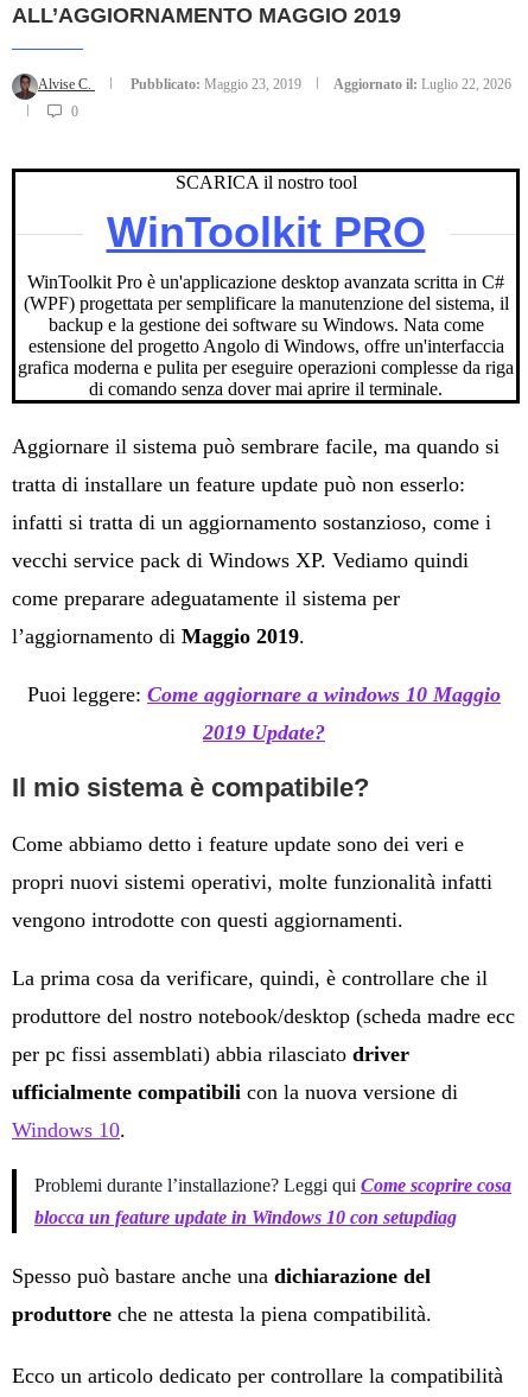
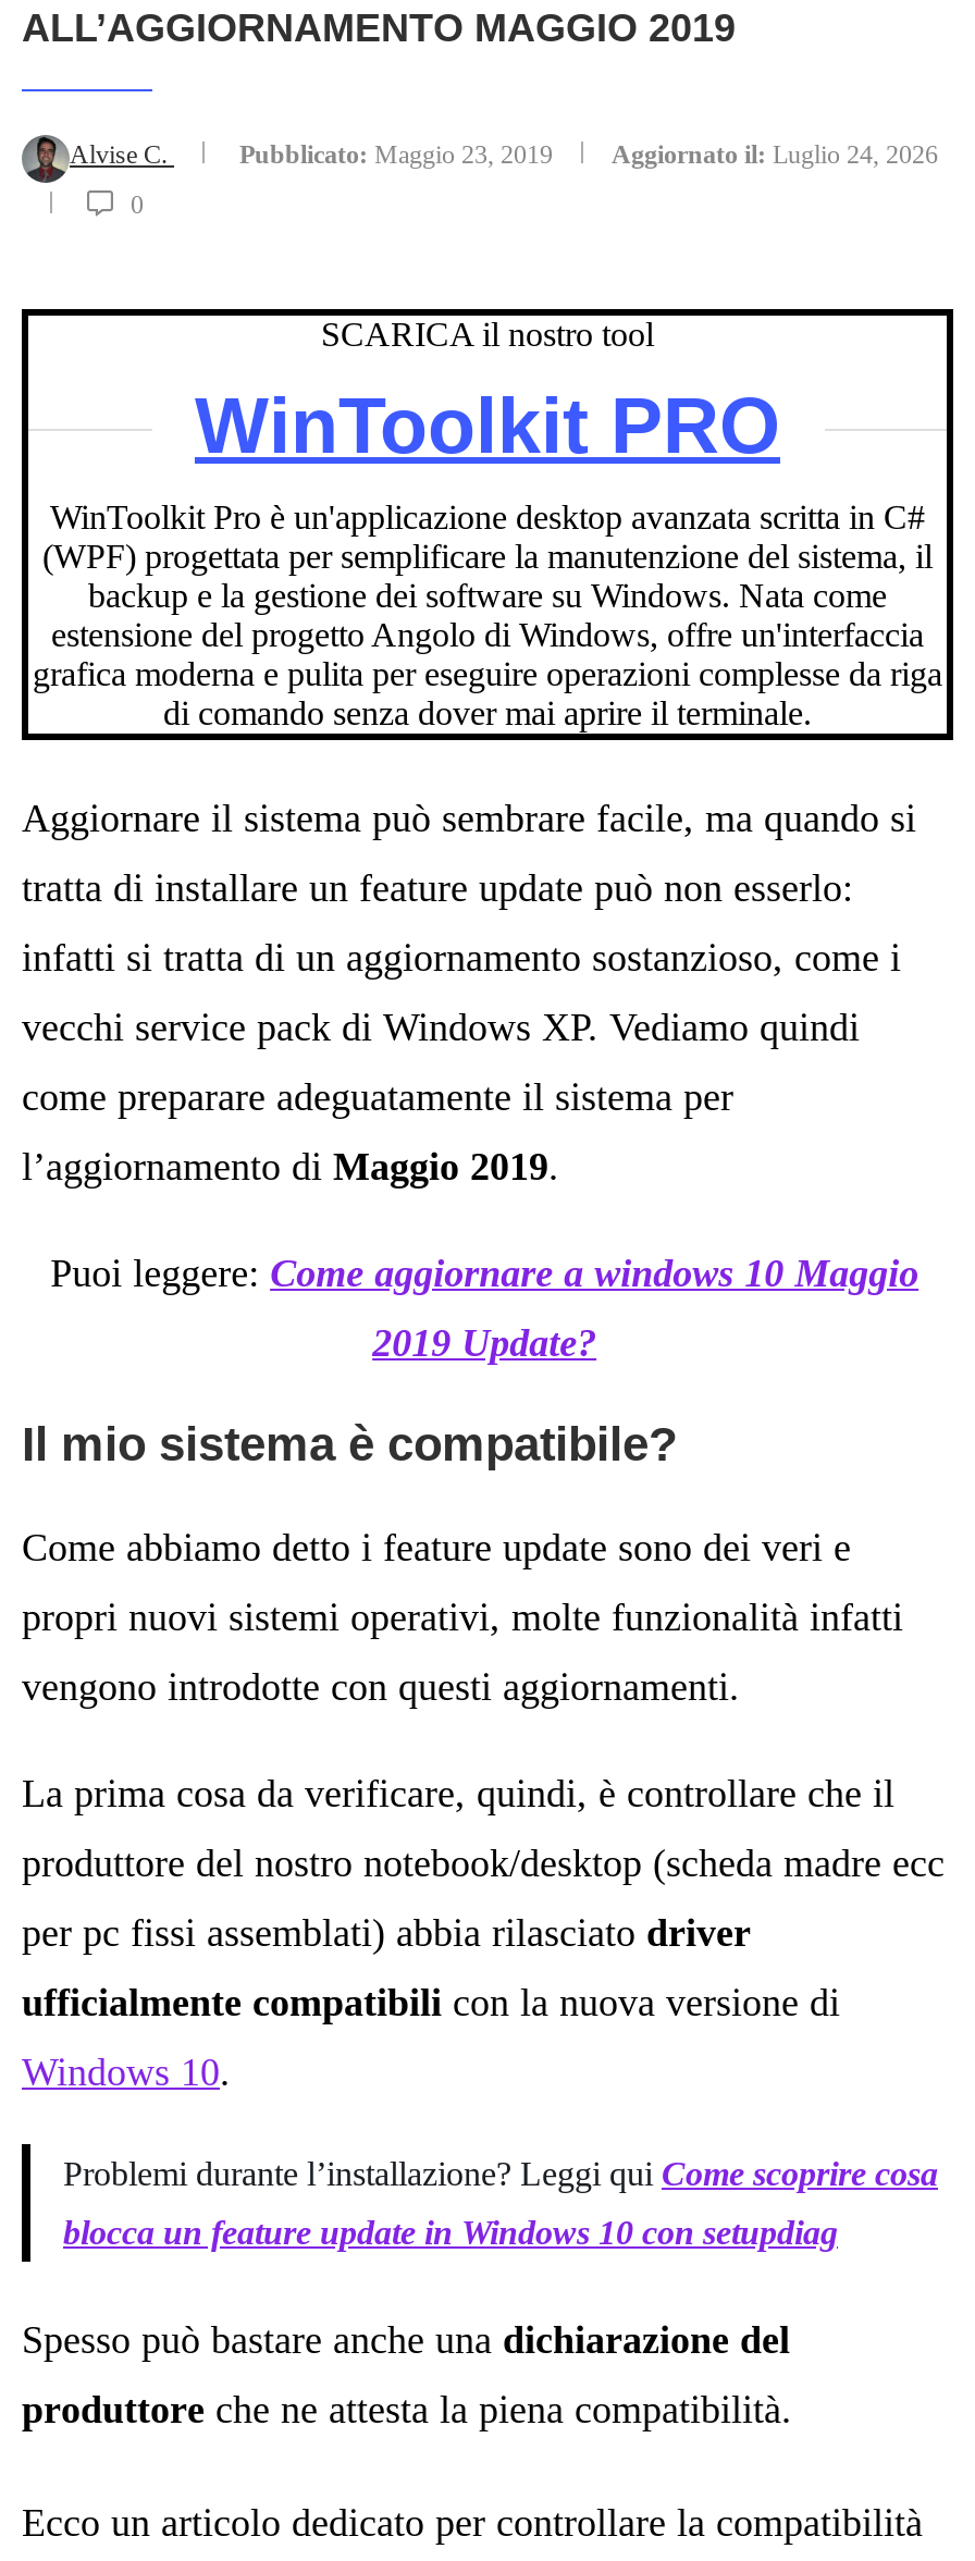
[333,77,511,93] Aggiornato il: Luglio 22, 2026 -> [612,140,938,171] Aggiornato il: Luglio 24, 2026

